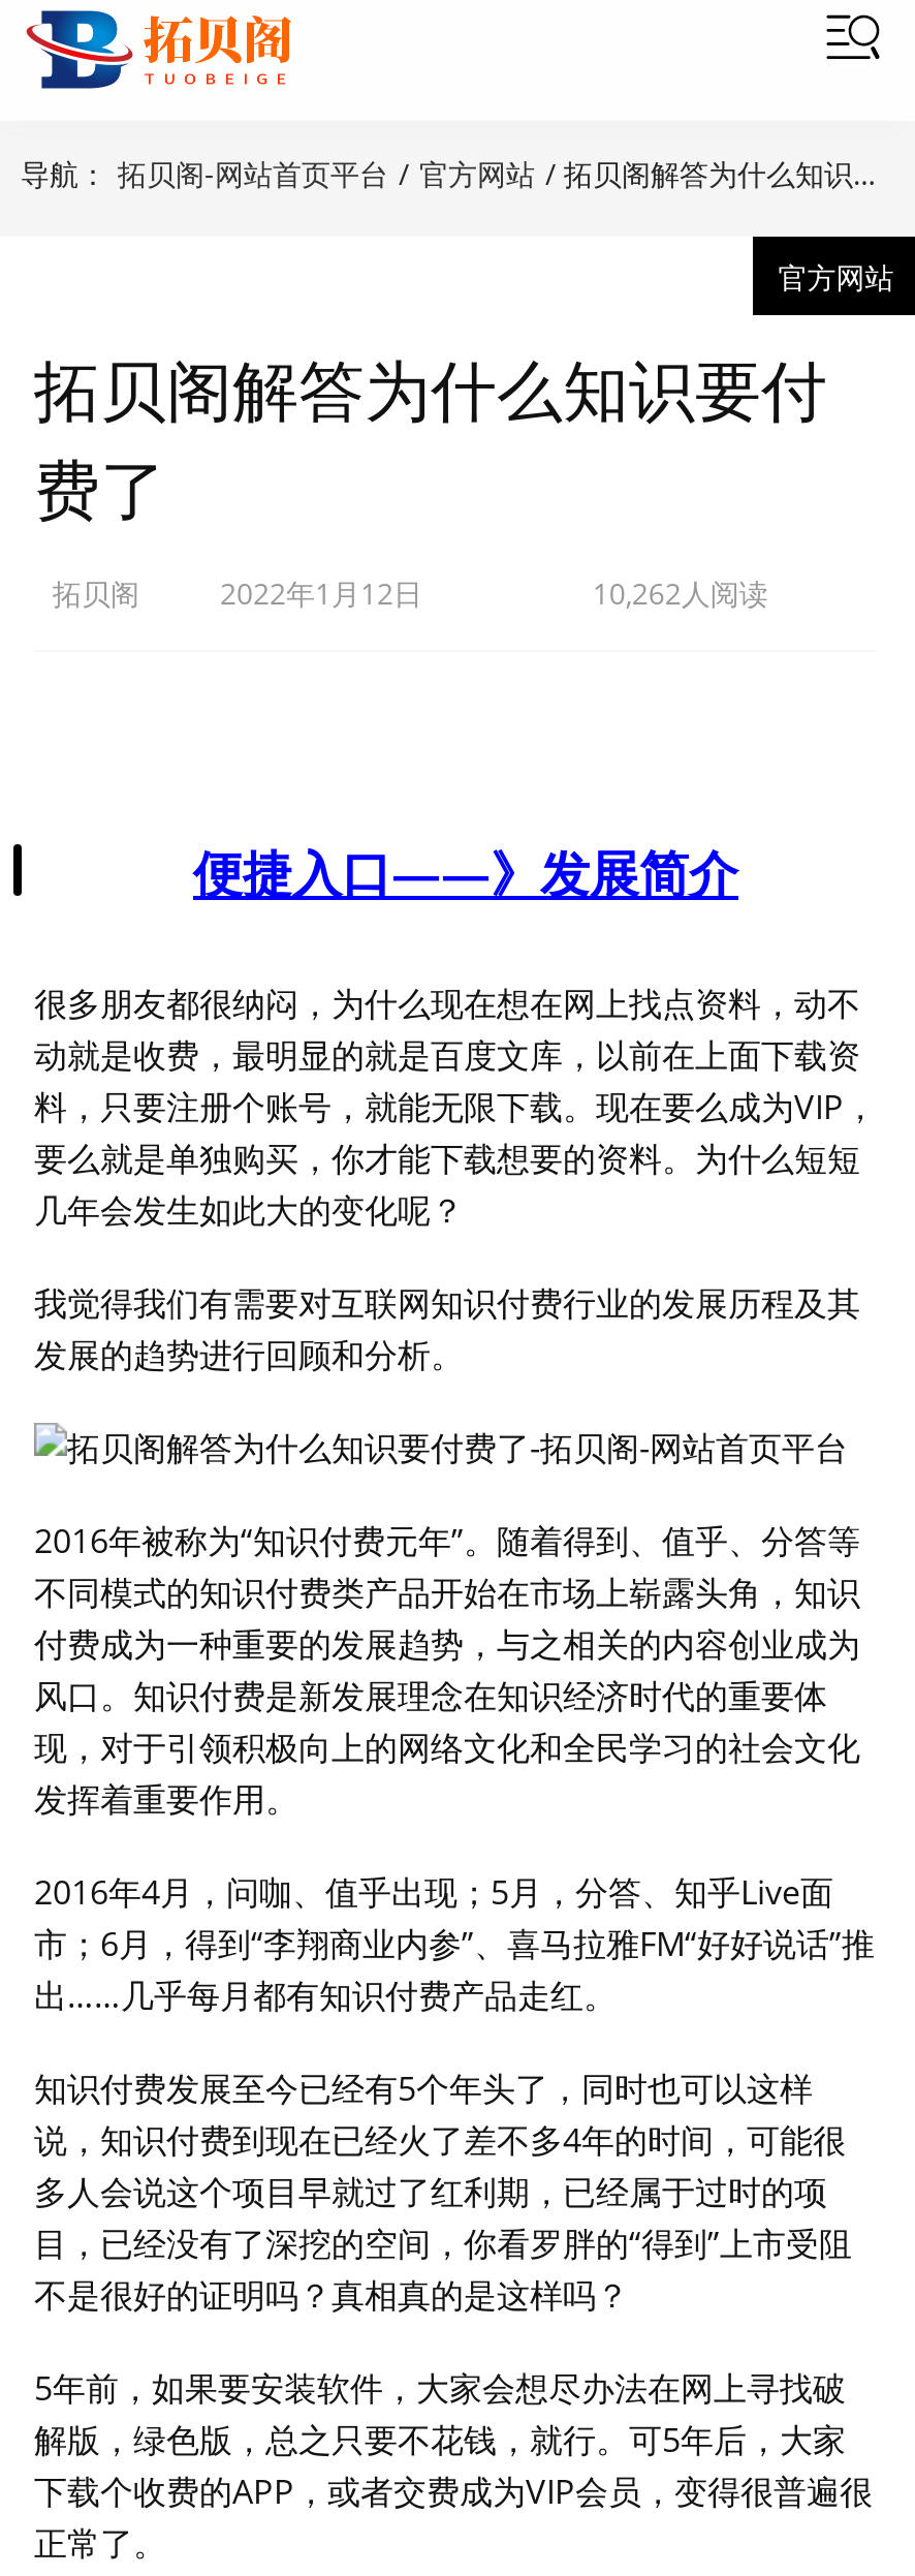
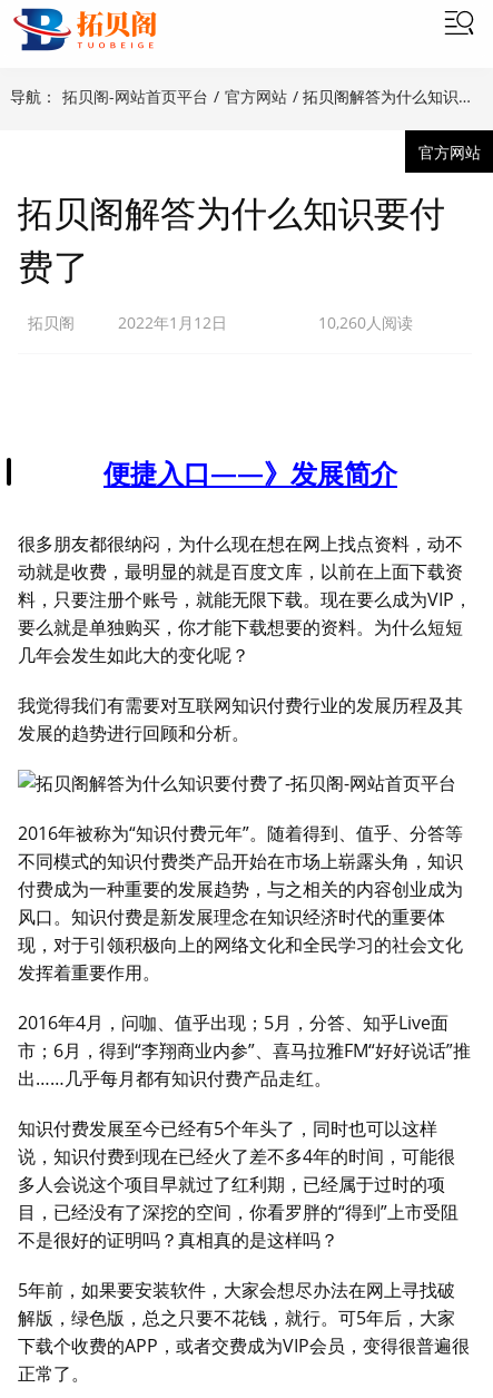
[593,574,768,613] 10,262人阅读 -> [319,312,413,333] 10,260人阅读

